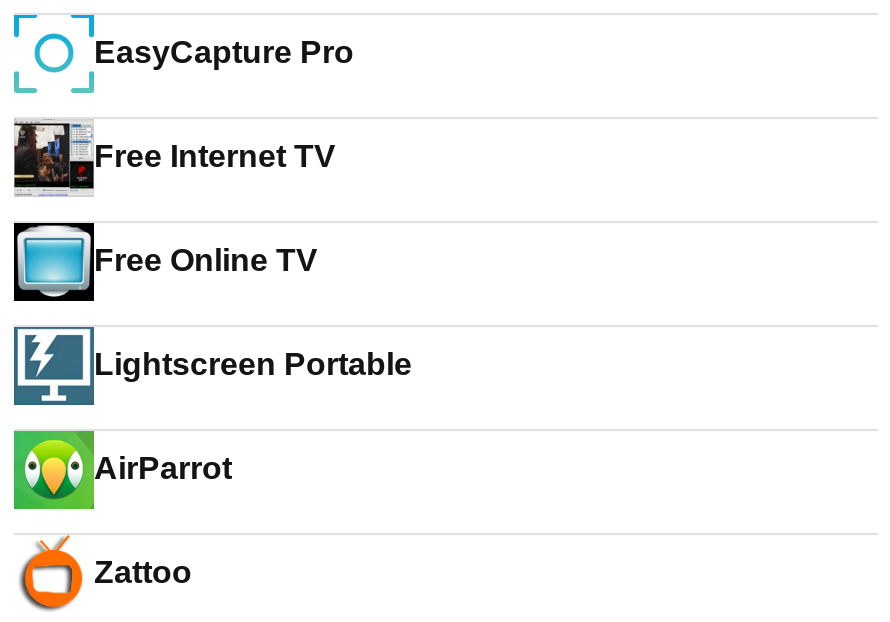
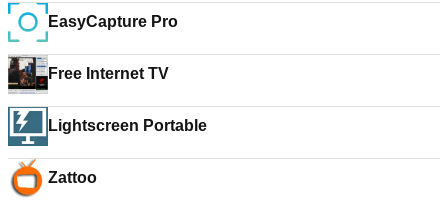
[12,221,318,303] [image] | Free Online TV -> none
[14,429,232,511] [image] | AirParrot -> none

